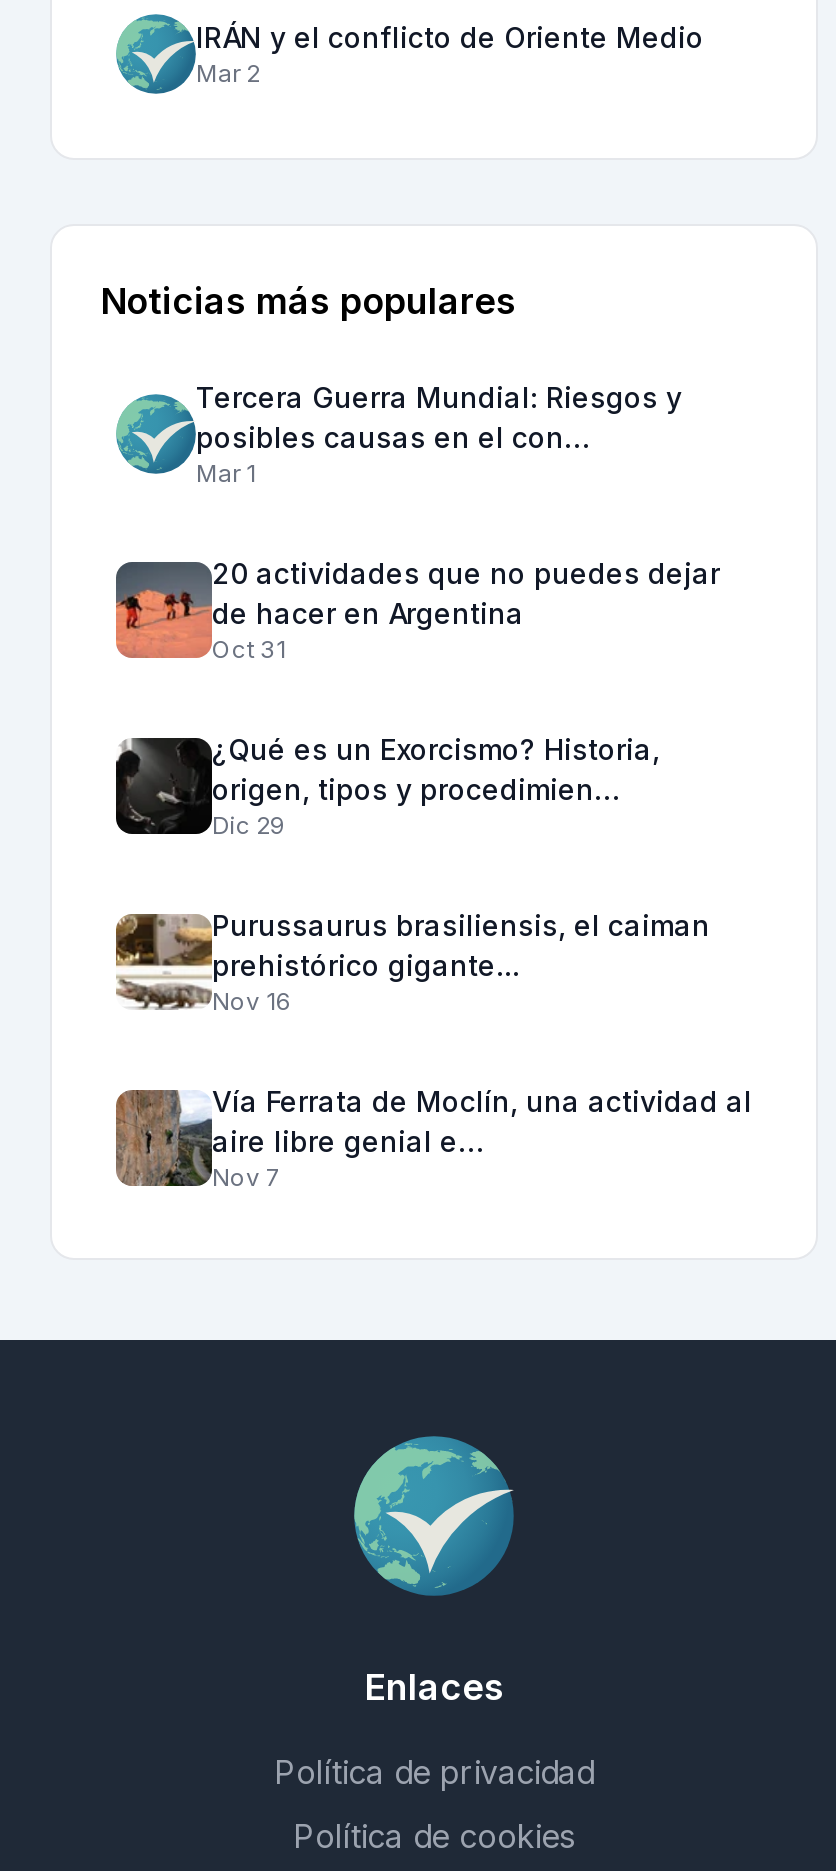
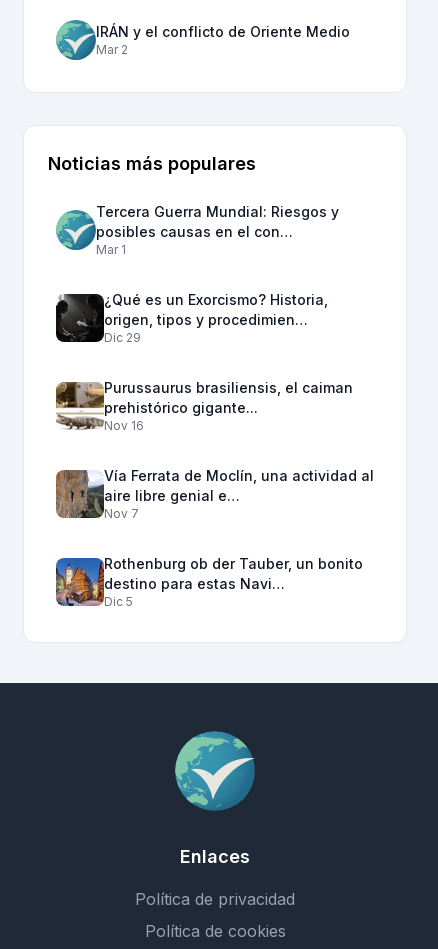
[114,556,720,664] [image] | 20 actividades que no puedes dejar | de hacer en Argentina | Oct 31 -> none
moved [116,732,752,1192] -> [56,291,374,521]: [image] | ¿Qué es un Exorcismo? Historia, | origen, tipos y procedimien… | ... | aire libre genial e… | Nov 7
none -> [55,555,363,609] [image] | Rothenburg ob der Tauber, un bonito | destino para estas Navi… | Dic 5

